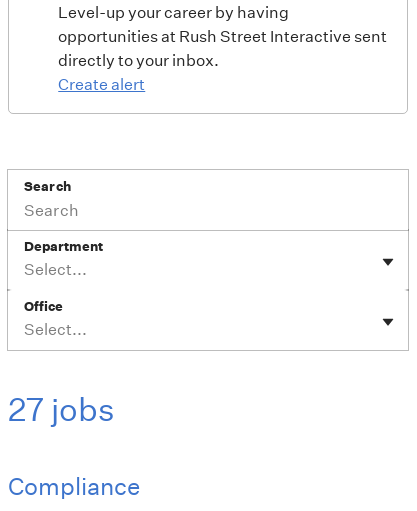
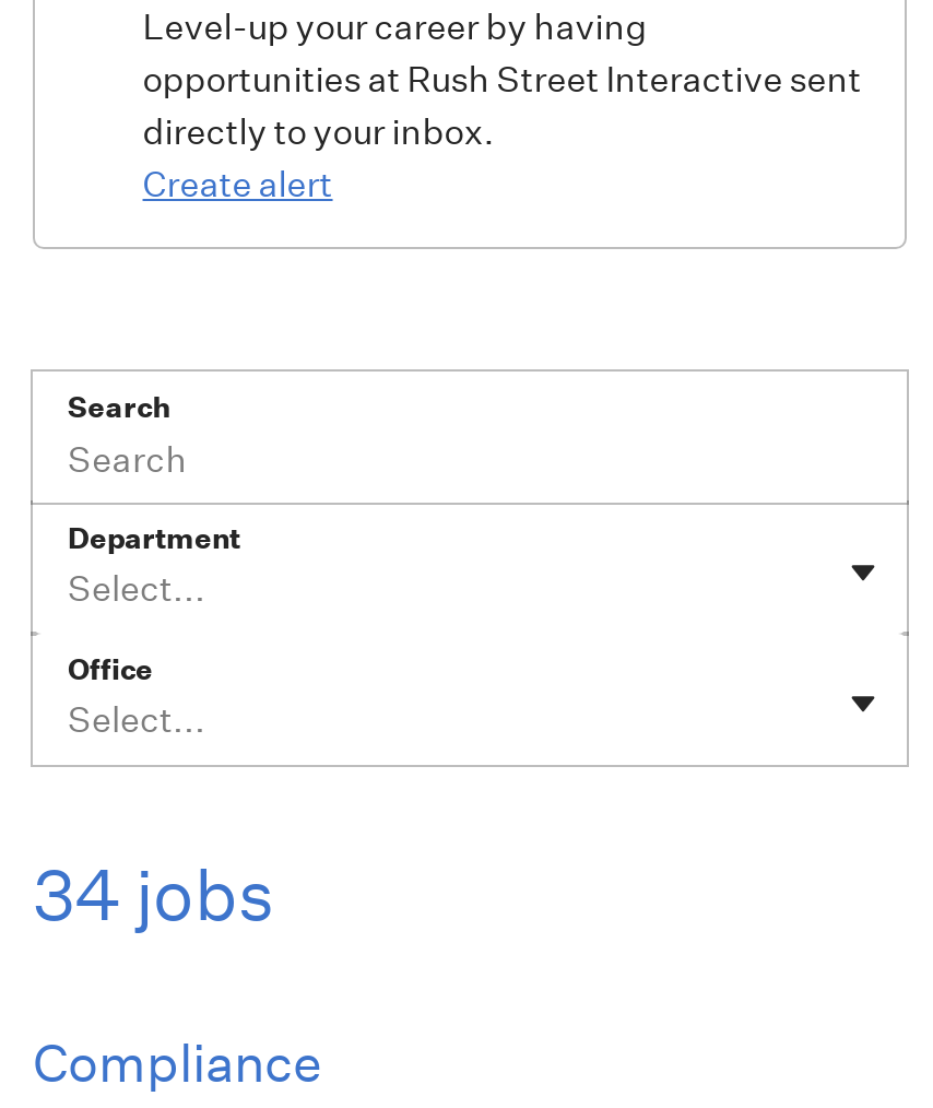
[8,390,115,429] 27 jobs -> [33,852,275,938] 34 jobs

